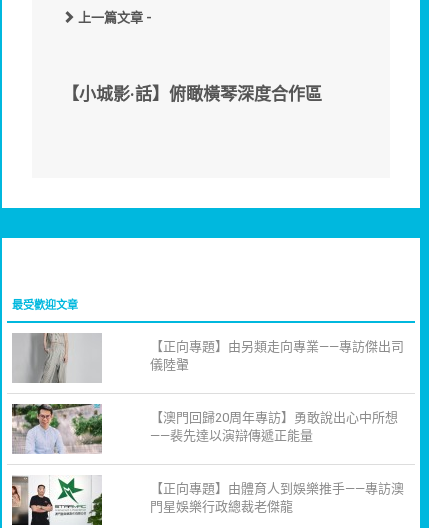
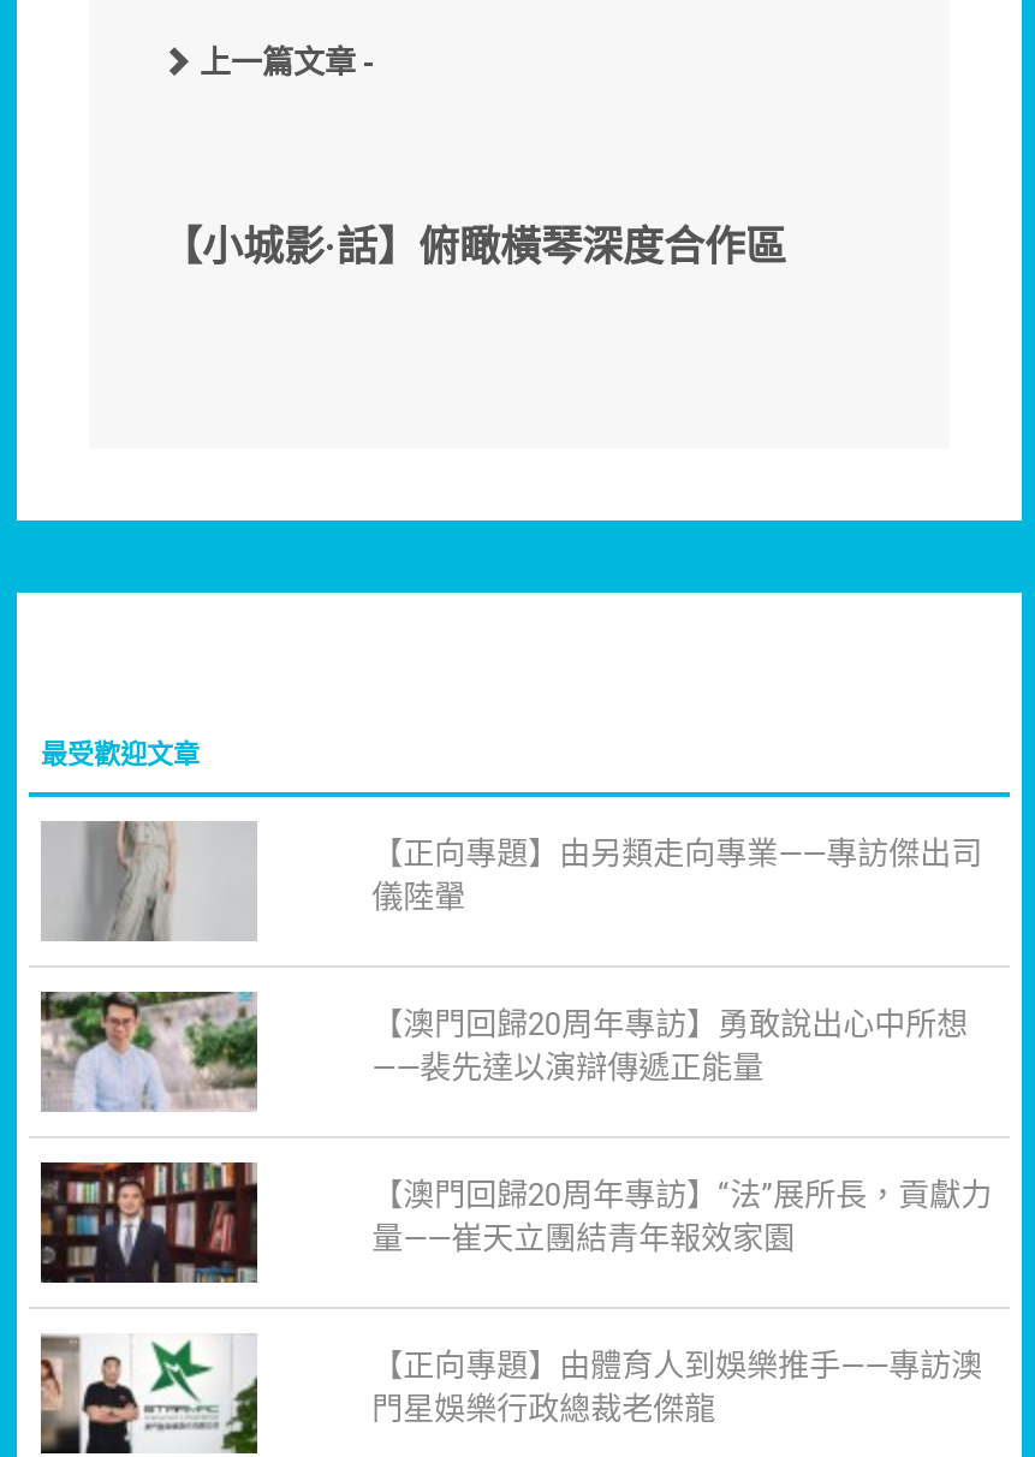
none -> [38,1160,257,1285] [image]
none -> [372,1177,992,1256] 【澳門回歸20周年專訪】“法”展所長，貢獻力 | 量——崔天立團結青年報效家園

